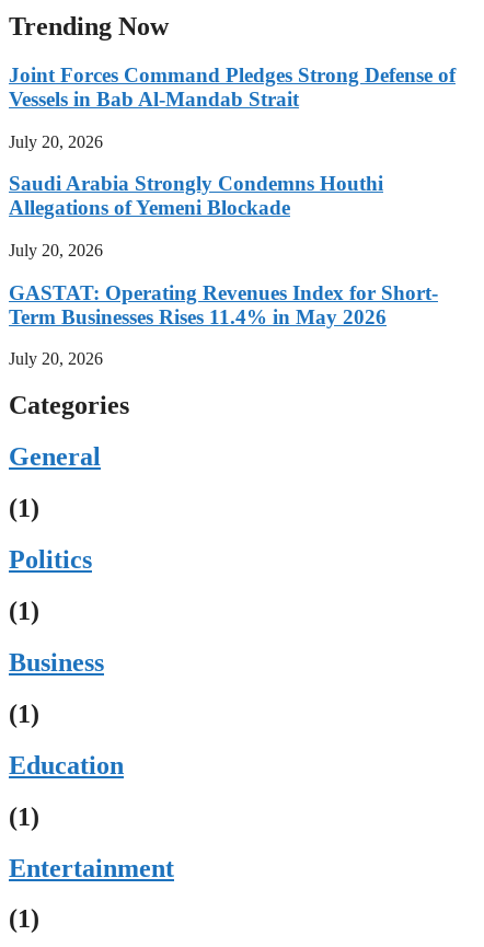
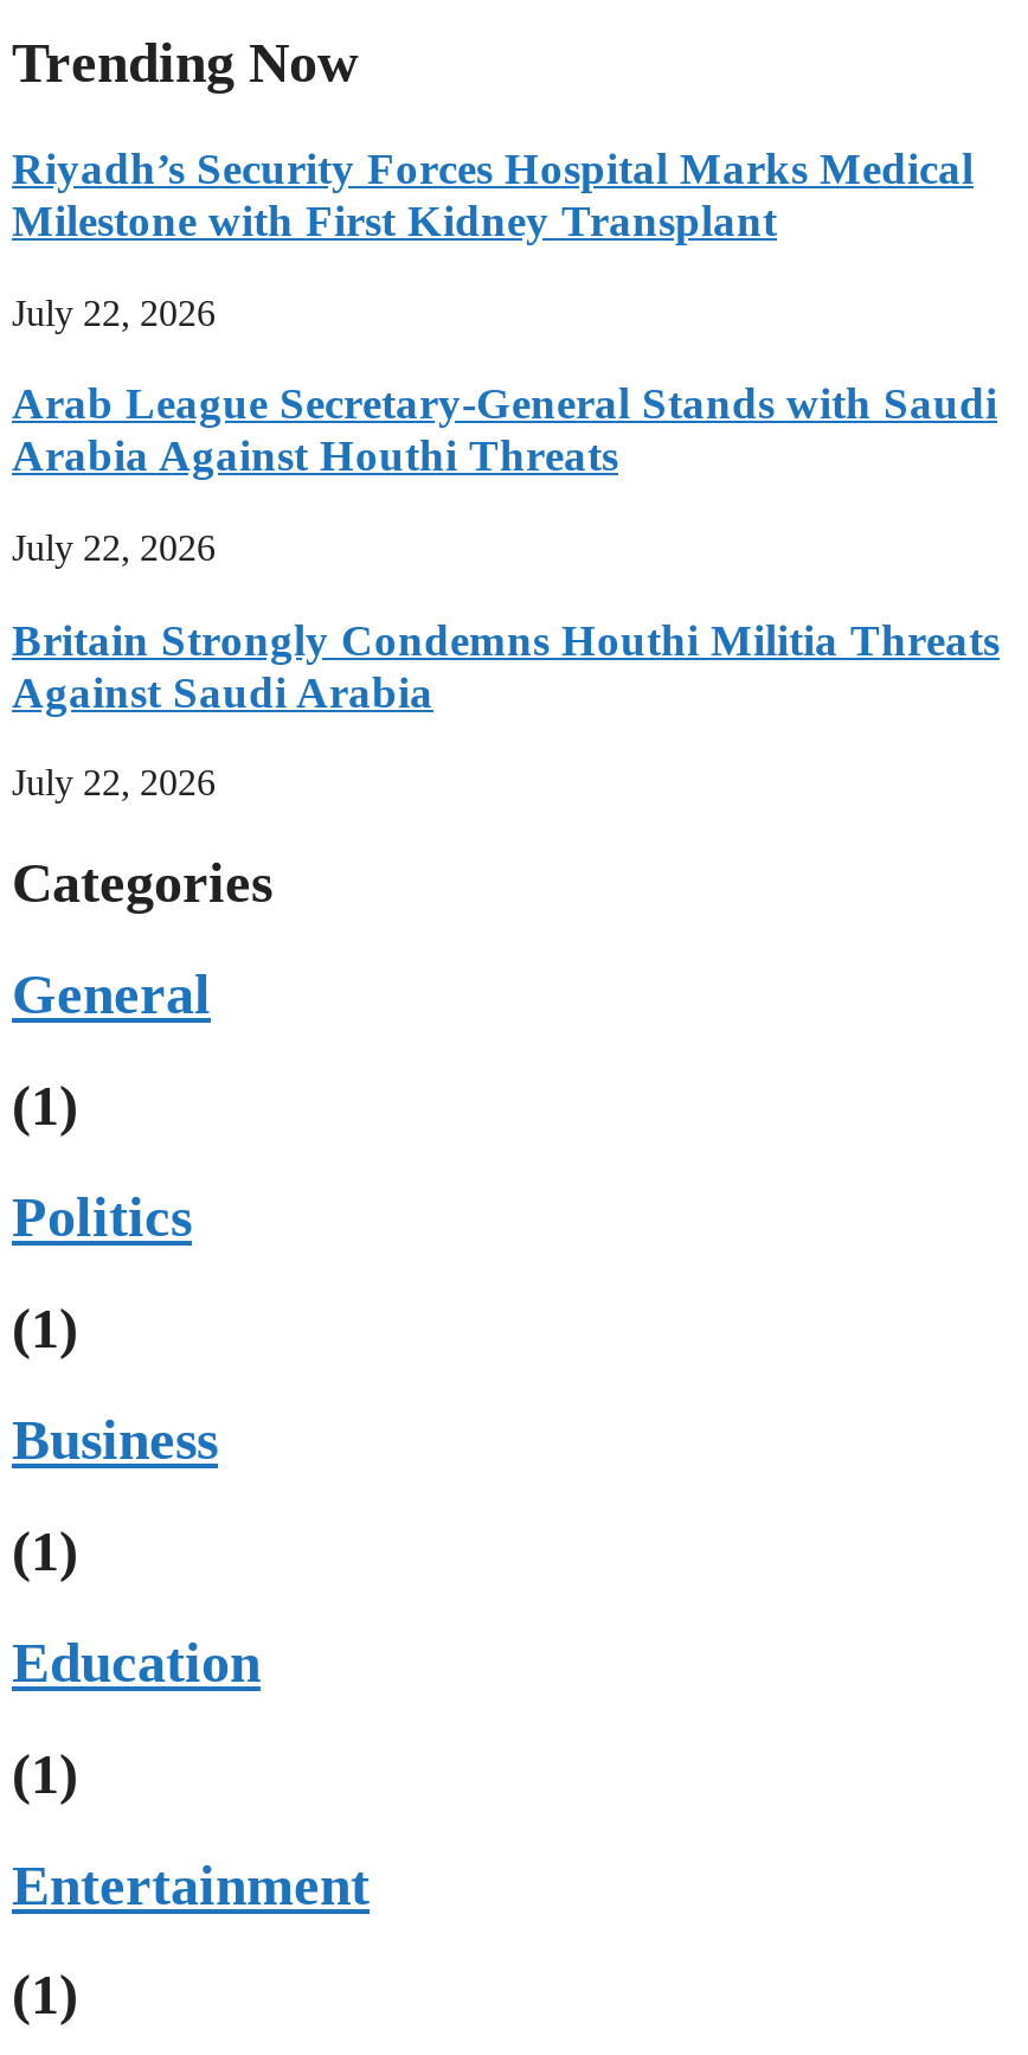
[9,63,456,110] Joint Forces Command Pledges Strong Defense of | Vessels in Bab Al-Mandab Strait -> [12,143,974,245] Riyadh’s Security Forces Hospital Marks Medical | Milestone with First Kidney Transplant
[9,132,103,151] July 20, 2026 -> [12,292,216,332] July 22, 2026
[9,172,383,219] Saudi Arabia Strongly Condemns Houthi | Allegations of Yemeni Blockade -> [12,379,997,481] Arab League Secretary-General Stands with Saudi | Arabia Against Houthi Threats
[9,241,103,259] July 20, 2026 -> [12,527,216,568] July 22, 2026
[9,281,438,328] GASTAT: Operating Revenues Index for Short- | Term Businesses Rises 11.4% in May 2026 -> [12,614,1000,716] Britain Strongly Condemns Houthi Militia Threats | Against Saudi Arabia
[9,350,103,368] July 20, 2026 -> [12,763,216,803] July 22, 2026

